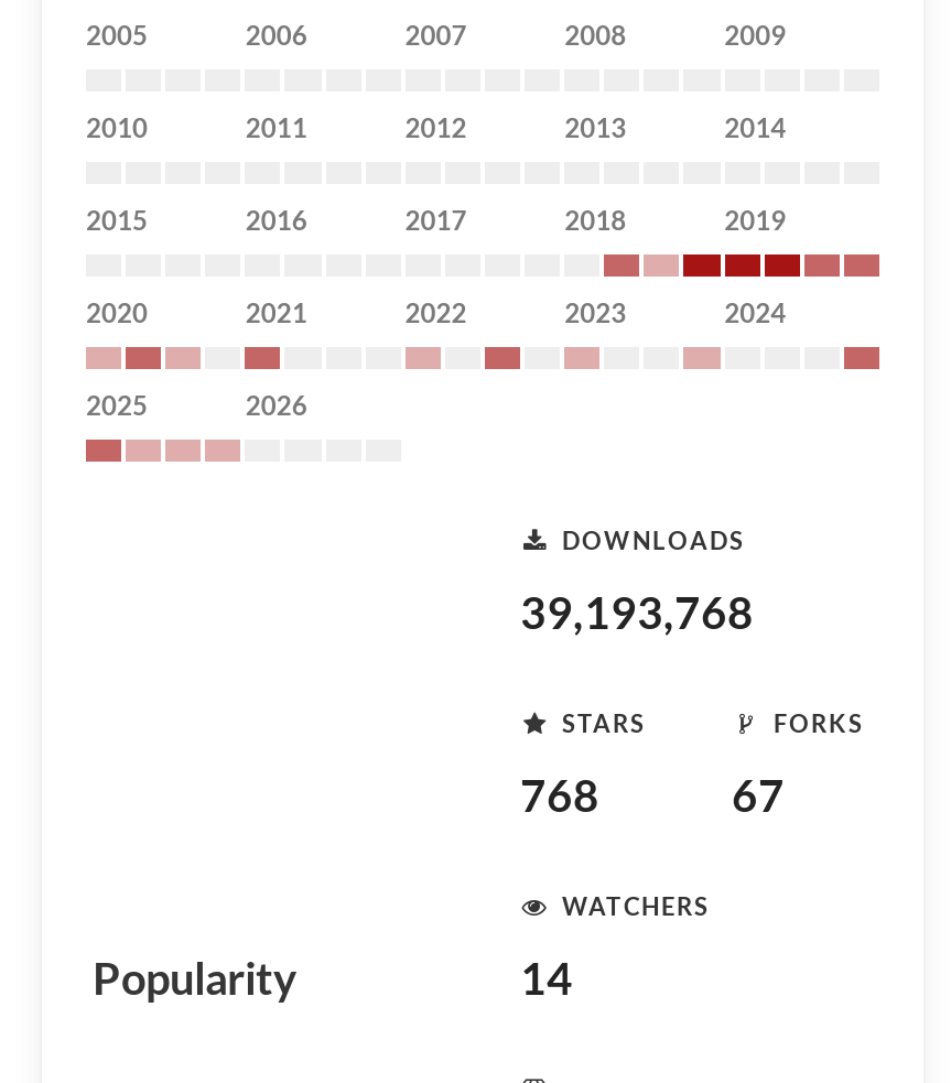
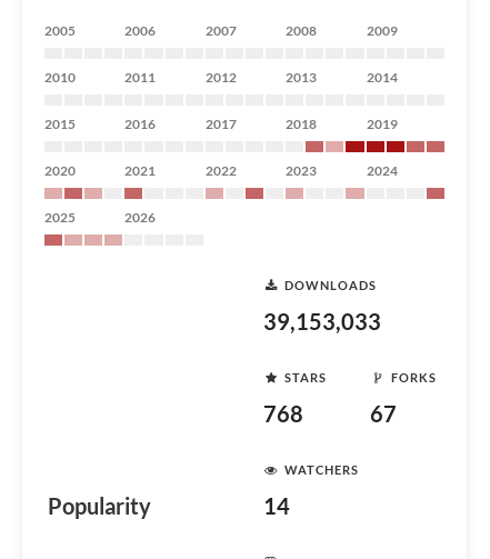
[520,585,754,638] 39,193,768 -> [263,308,381,335] 39,153,033

